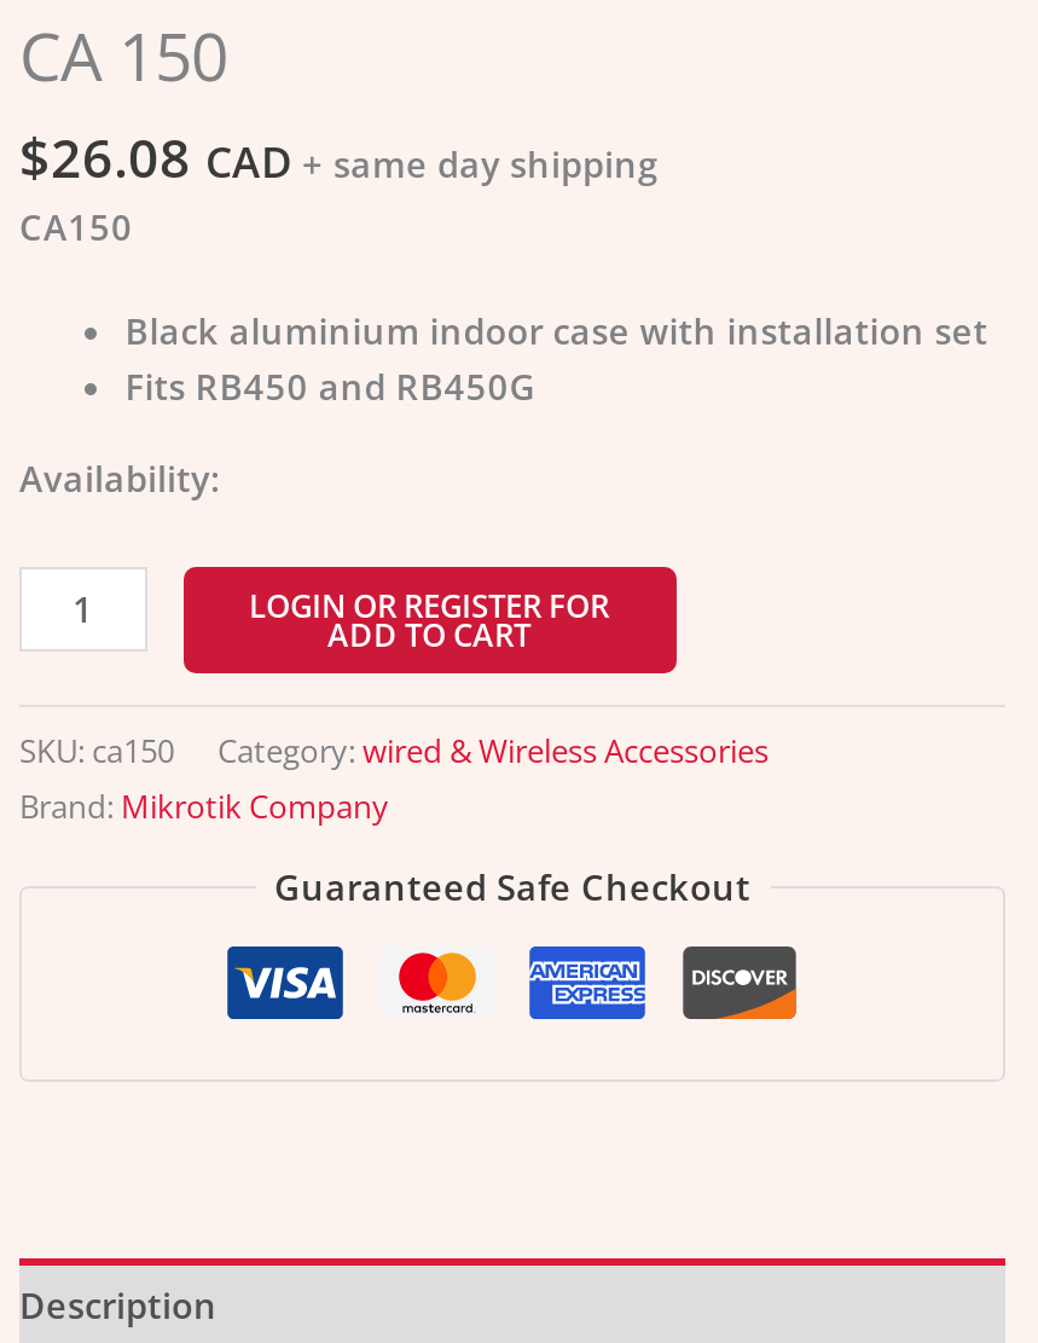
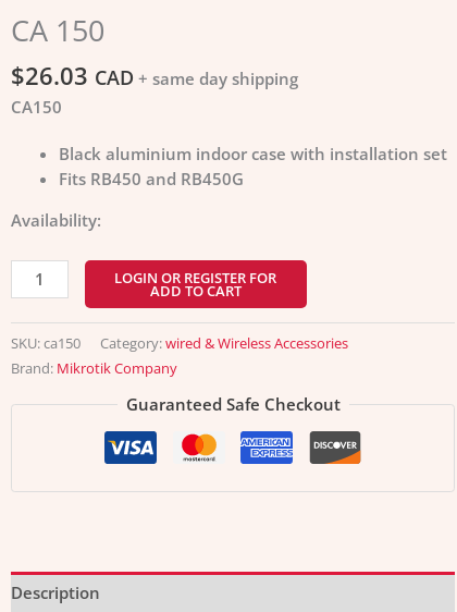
[19,122,657,192] $26.08 CAD + same day shipping -> [11,60,298,91] $26.03 CAD + same day shipping

